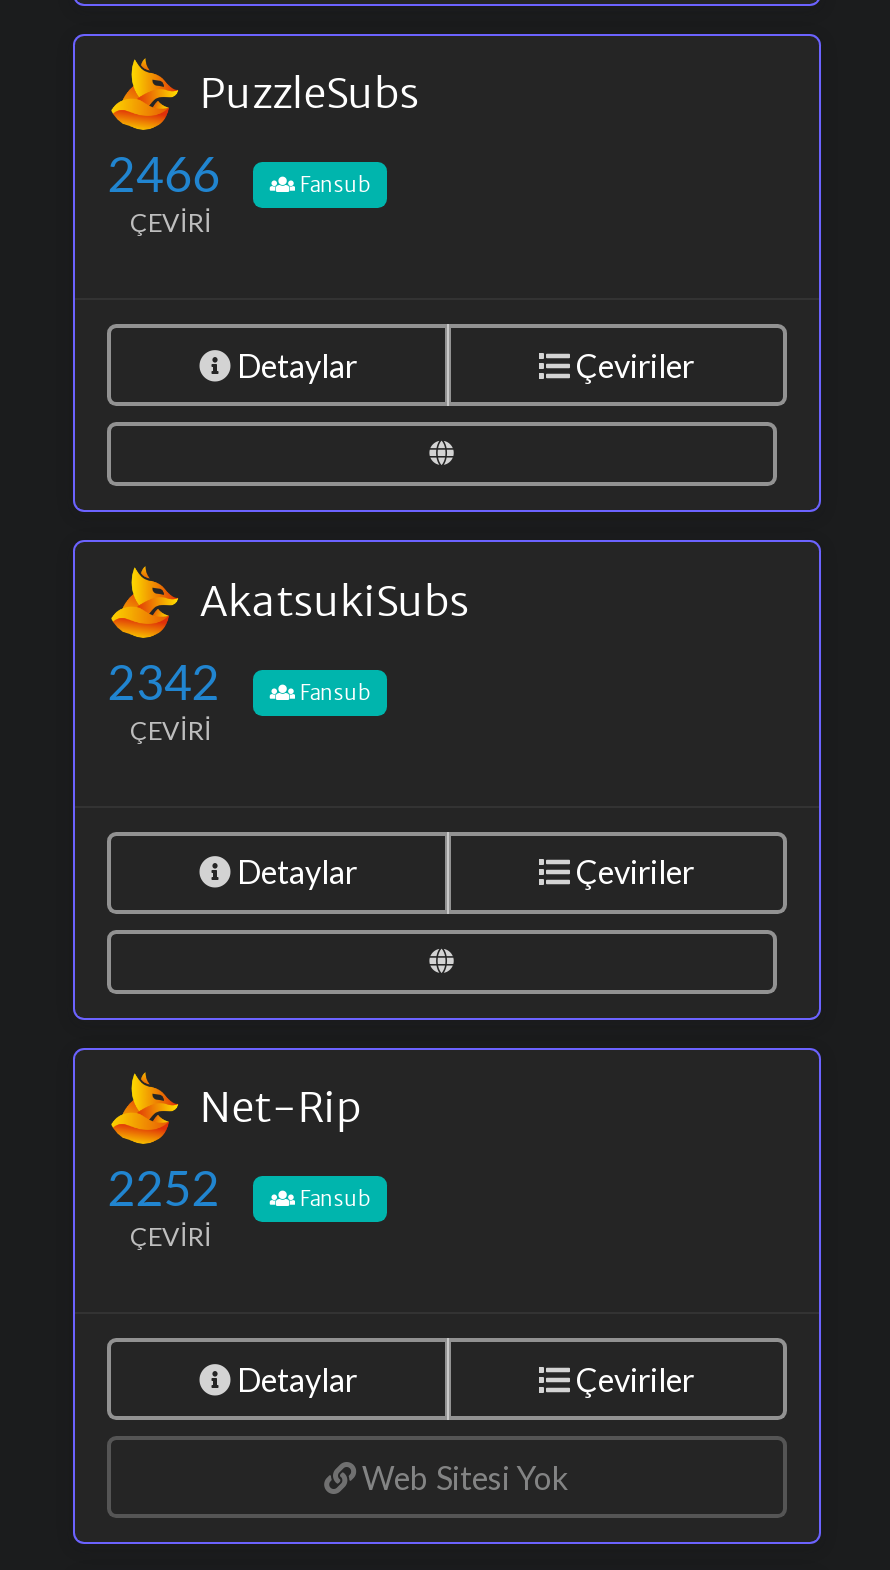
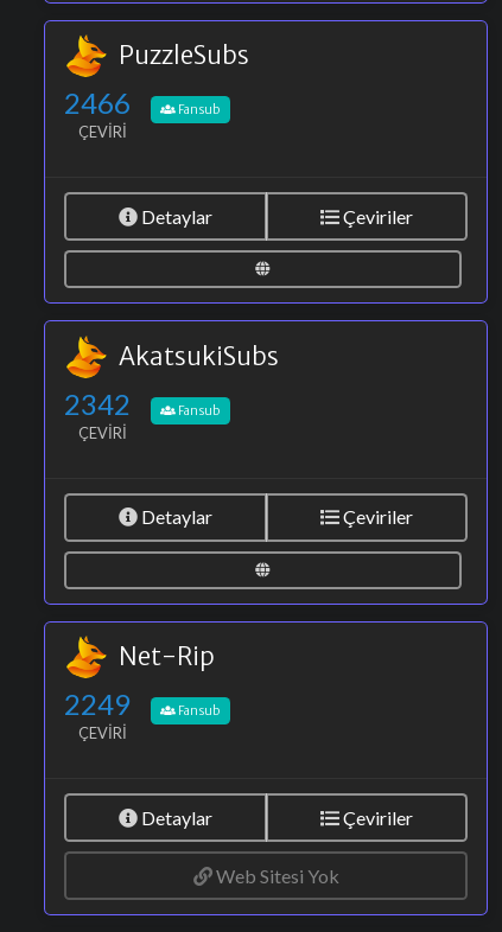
[108,1158,220,1216] 2252 -> [65,687,131,721] 2249

